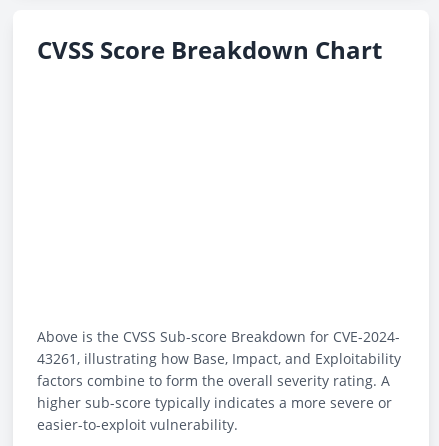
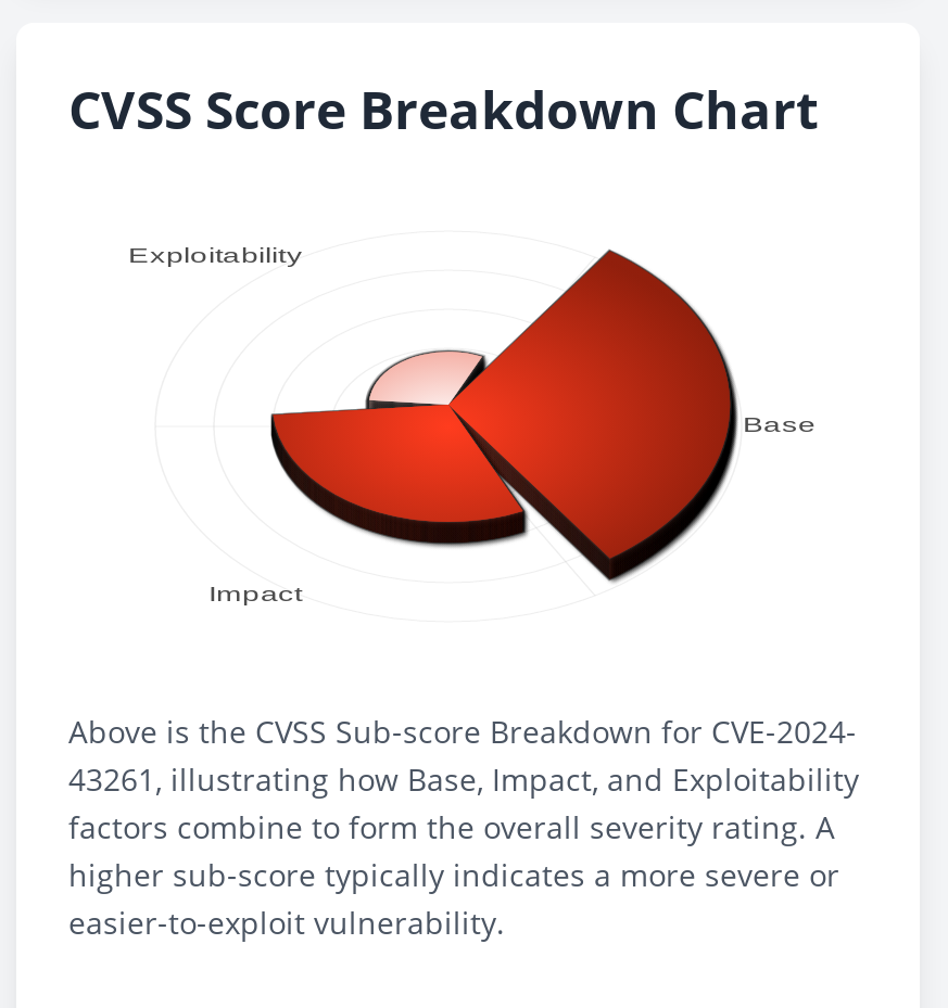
none -> [129,246,816,607] [image]

